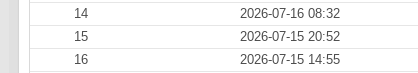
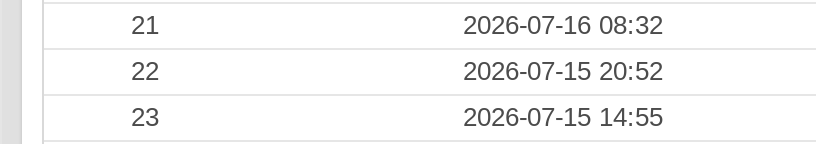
[73,6,87,21] 14 -> [131,10,159,40] 21
[73,29,87,44] 15 -> [131,56,159,86] 22
[73,52,87,67] 16 -> [131,102,159,132] 23

